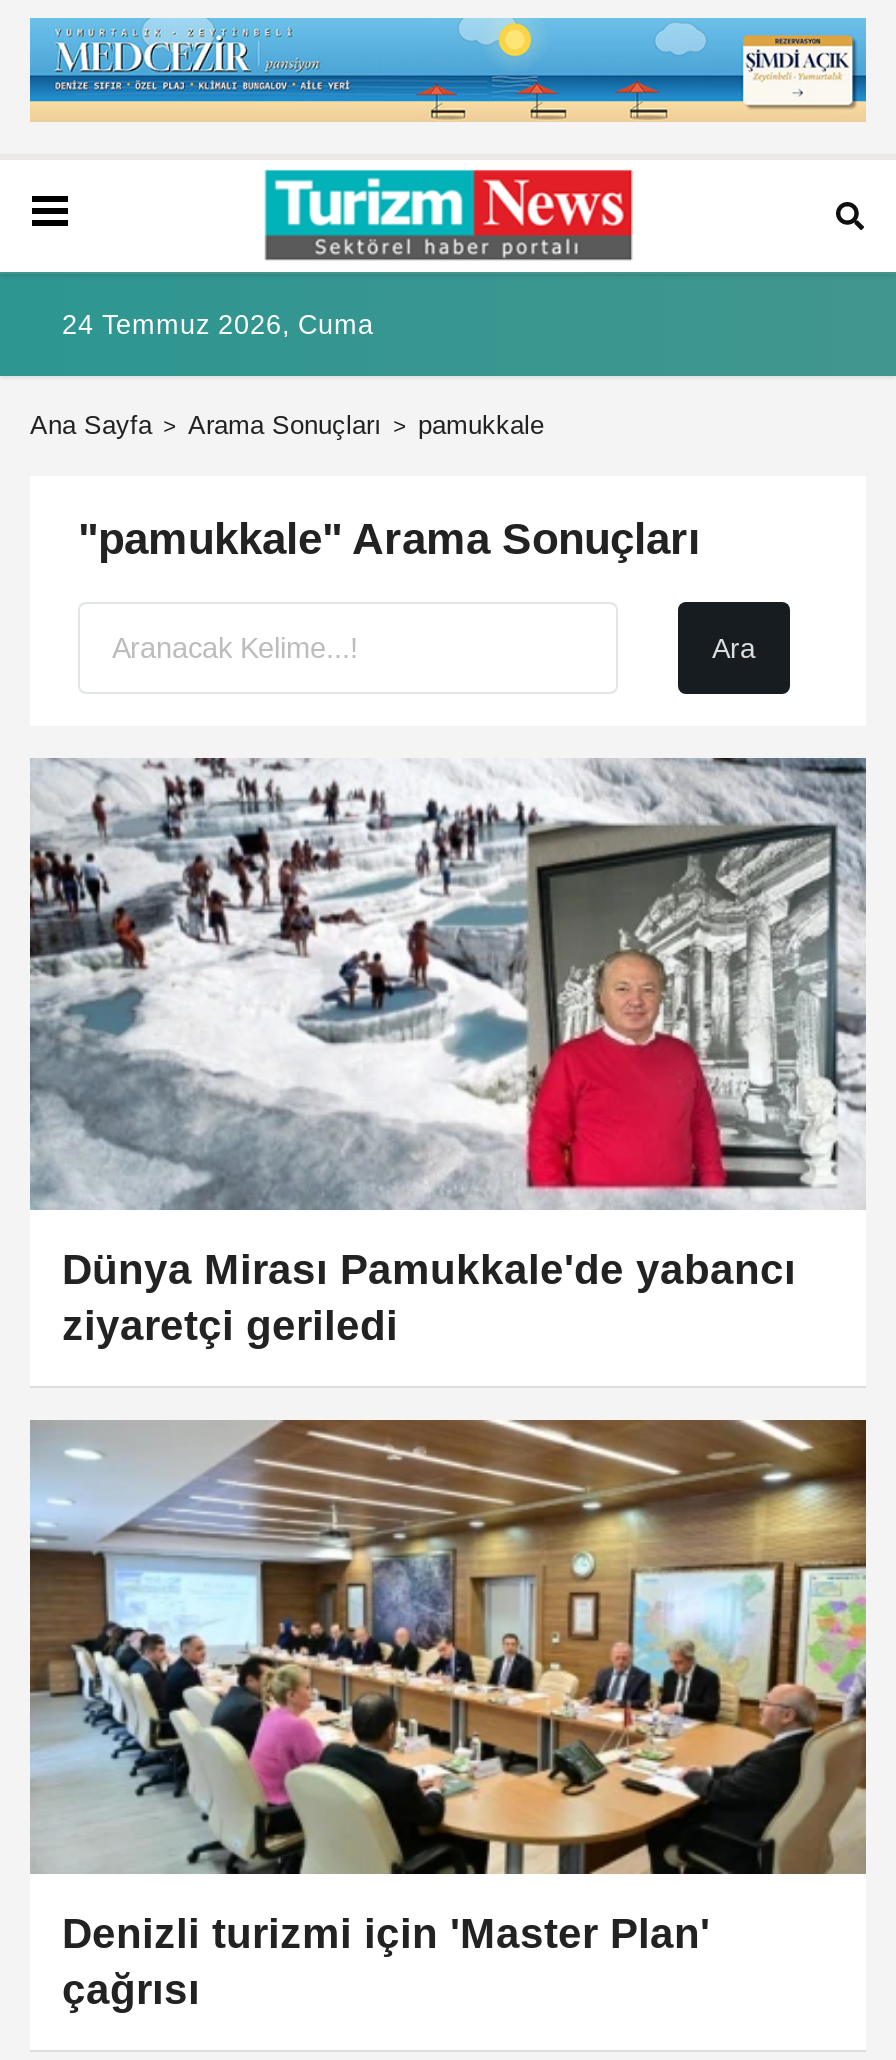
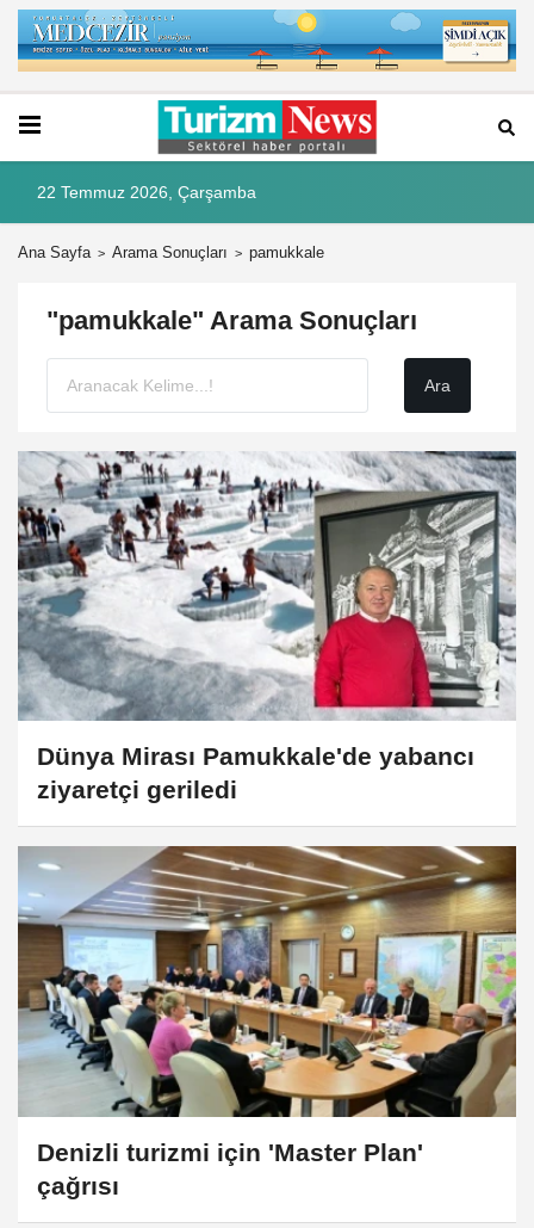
[62,310,374,340] 24 Temmuz 2026, Cuma -> [37,184,256,202] 22 Temmuz 2026, Çarşamba

